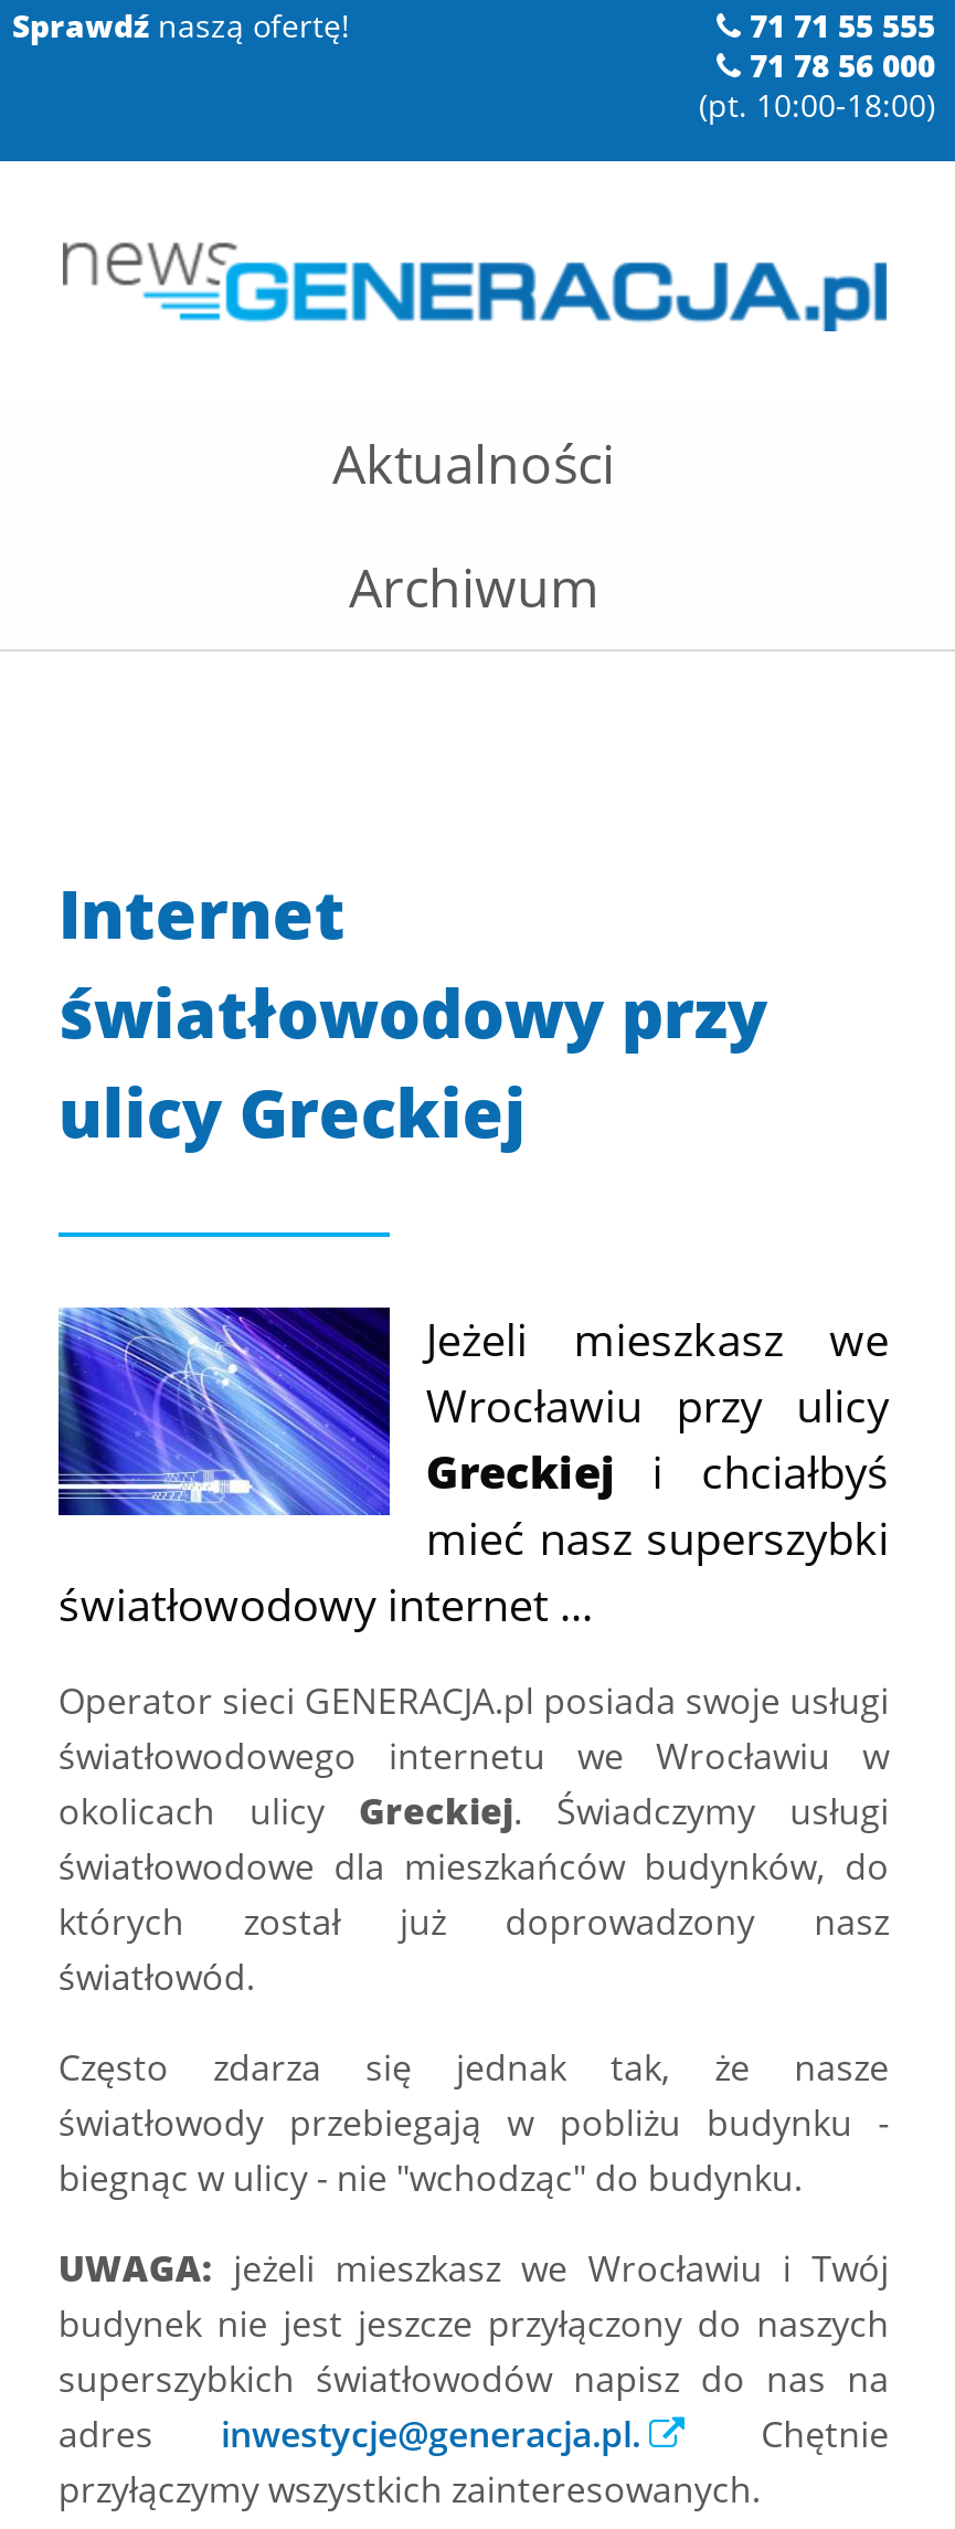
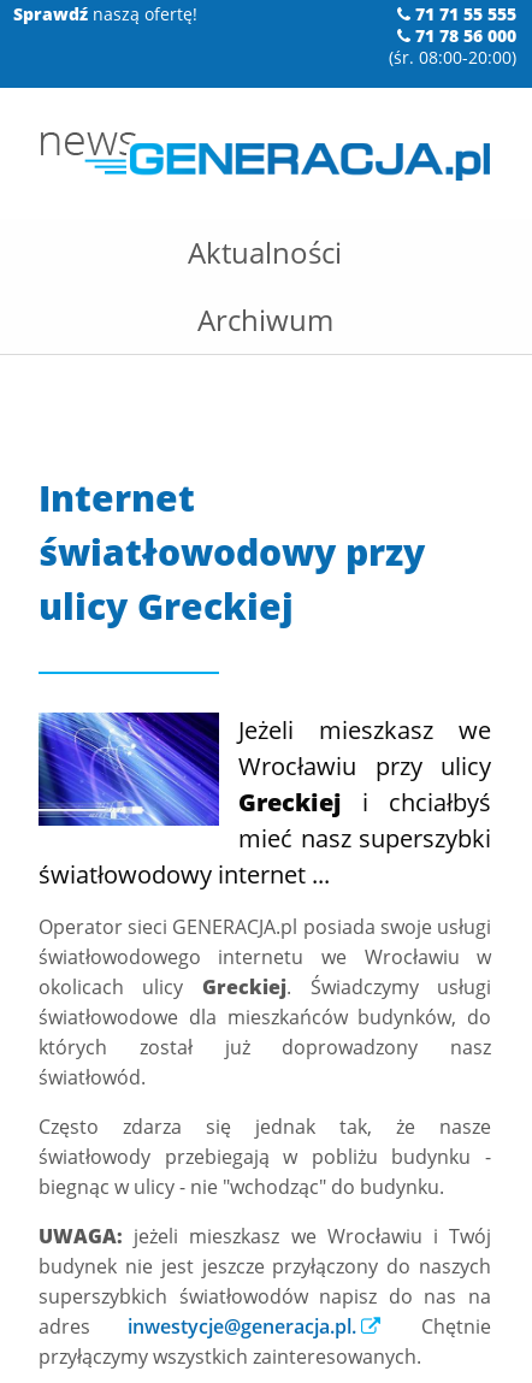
[699,84,935,126] (pt. 10:00-18:00) -> [389,46,516,69] (śr. 08:00-20:00)

